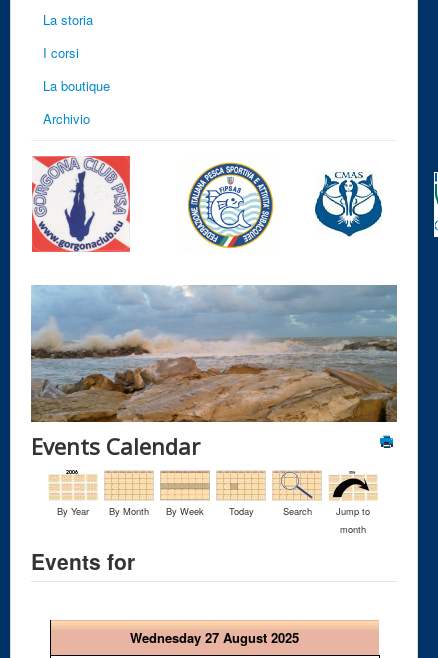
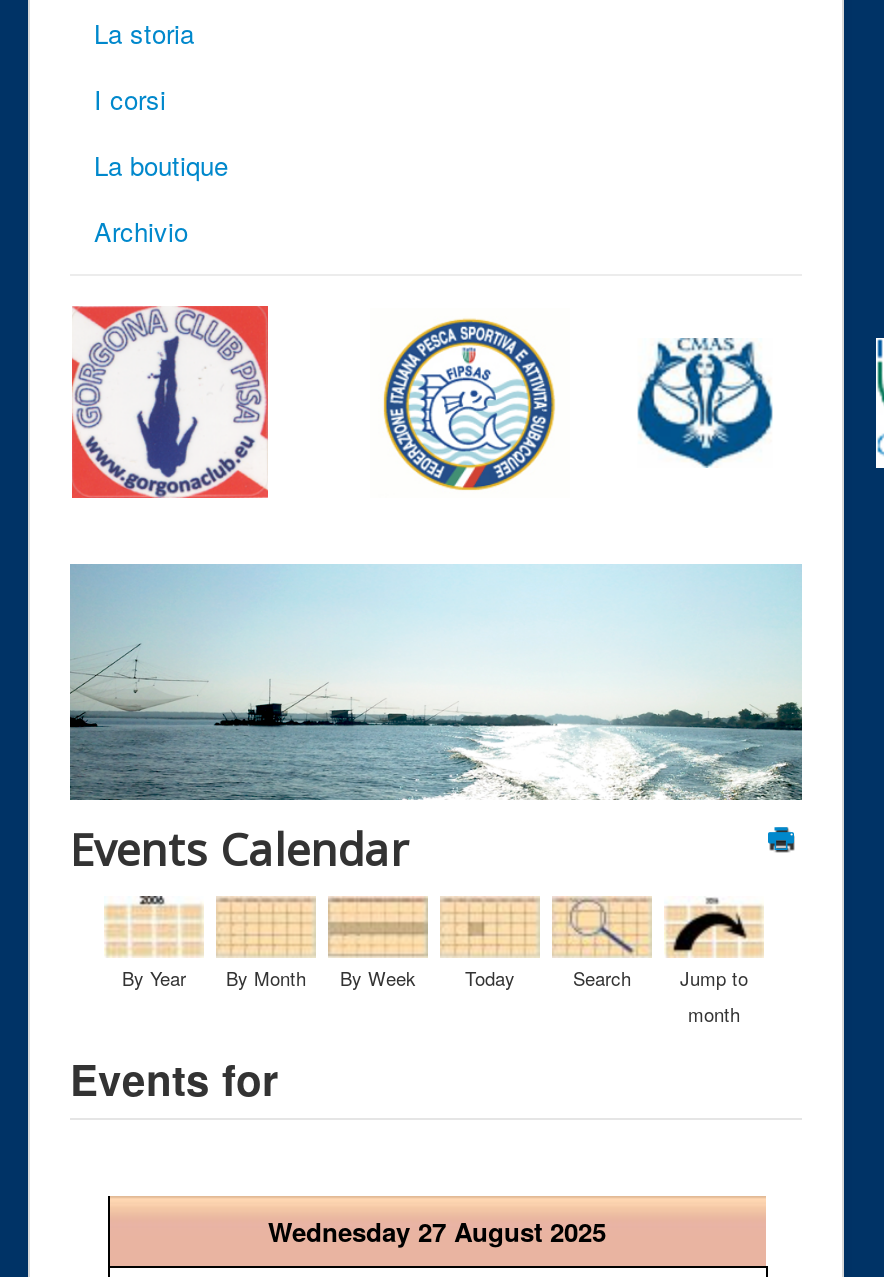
[31,285,398,423] [image] -> [70,566,802,802] [image]

